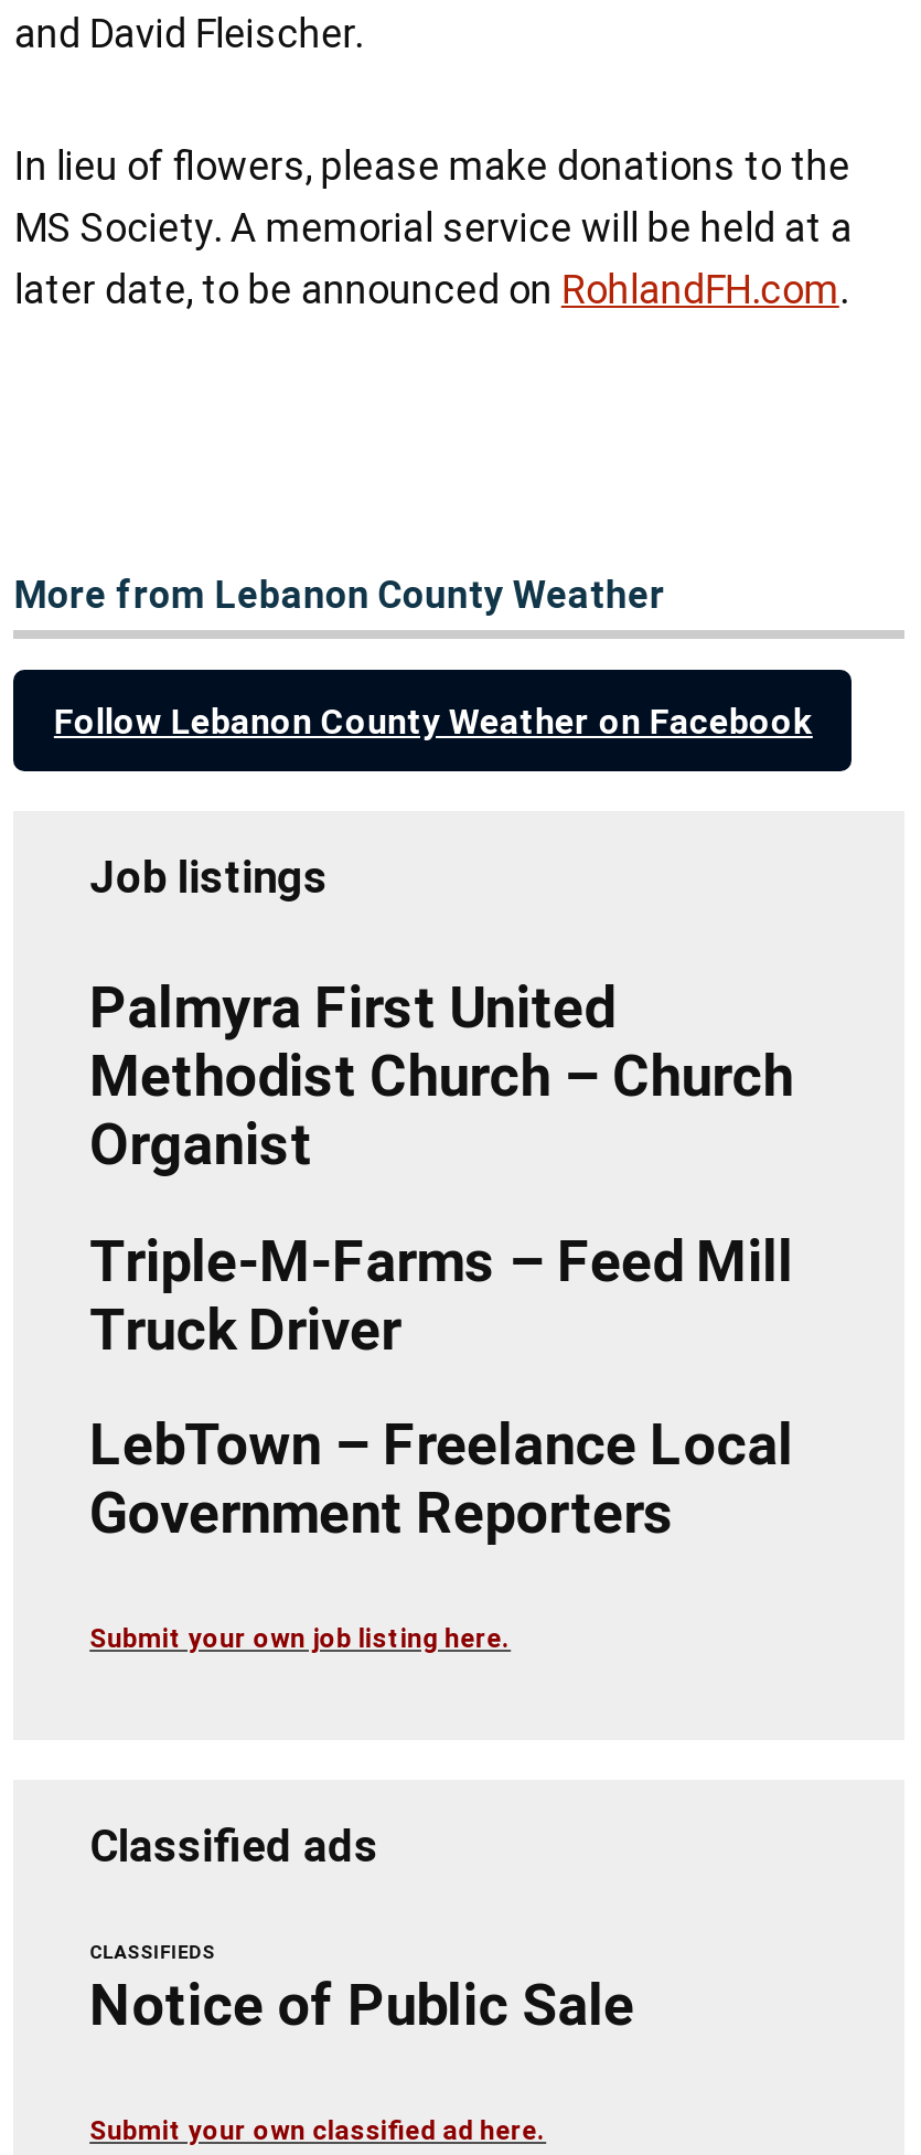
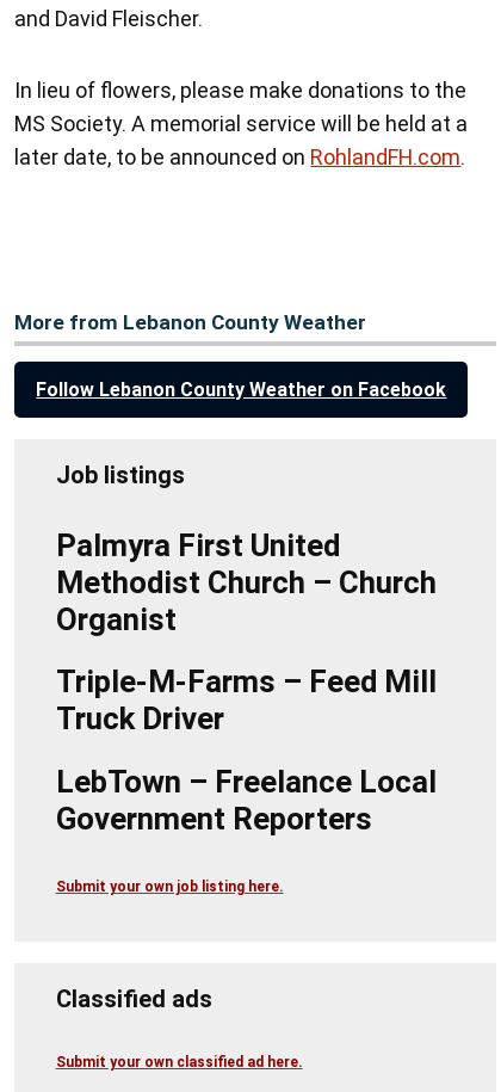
[90,1942,634,2037] CLASSIFIEDS | Notice of Public Sale -> none

